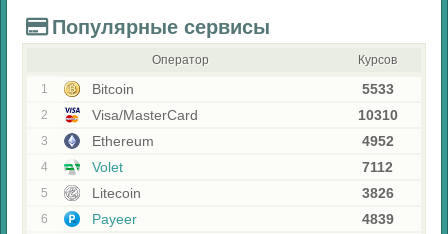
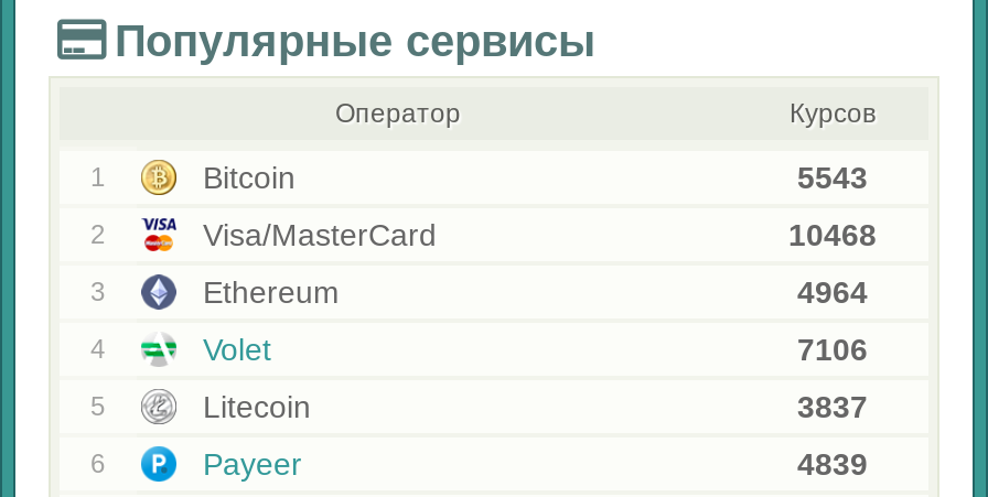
[361,81,393,97] 5533 -> [797,160,868,195] 5543
[357,107,397,123] 10310 -> [788,217,877,252] 10468
[361,133,393,149] 4952 -> [797,274,868,310] 4964
[362,159,393,175] 7112 -> [797,332,868,367] 7106
[361,185,393,201] 3826 -> [797,389,868,424] 3837

